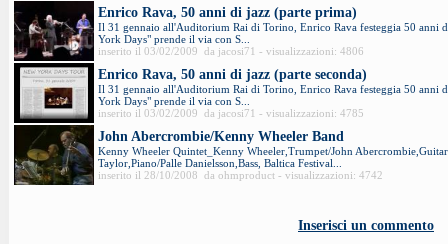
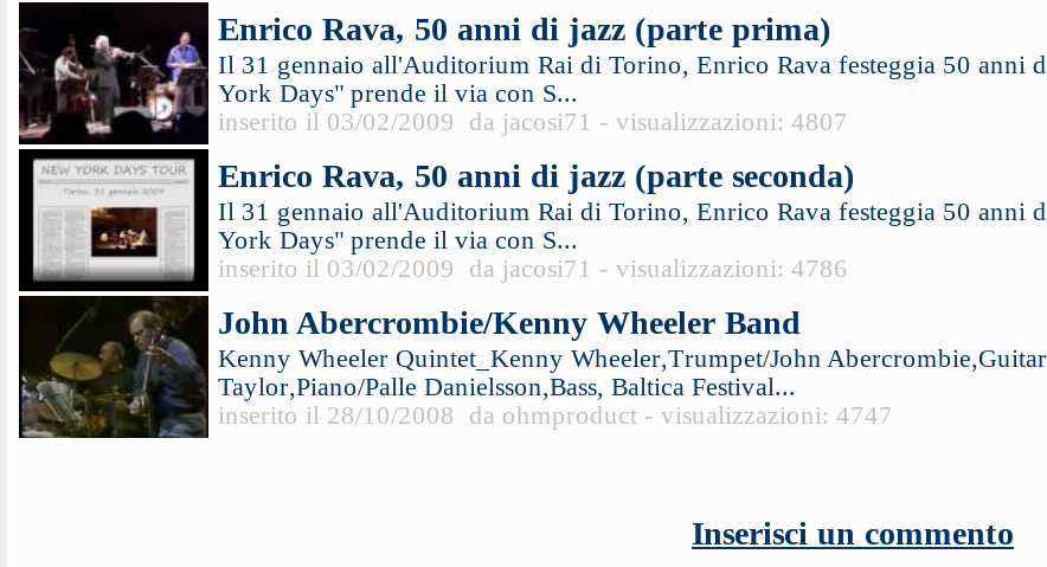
[98,45,364,57] inserito il 03/02/2009 da jacosi71 - visualizzazioni: 4806 -> [218,107,848,135] inserito il 03/02/2009 da jacosi71 - visualizzazioni: 4807
[98,107,364,119] inserito il 03/02/2009 da jacosi71 - visualizzazioni: 4785 -> [218,253,848,282] inserito il 03/02/2009 da jacosi71 - visualizzazioni: 4786
[98,169,383,181] inserito il 28/10/2008 da ohmproduct - visualizzazioni: 4742 -> [218,400,893,429] inserito il 28/10/2008 da ohmproduct - visualizzazioni: 4747

